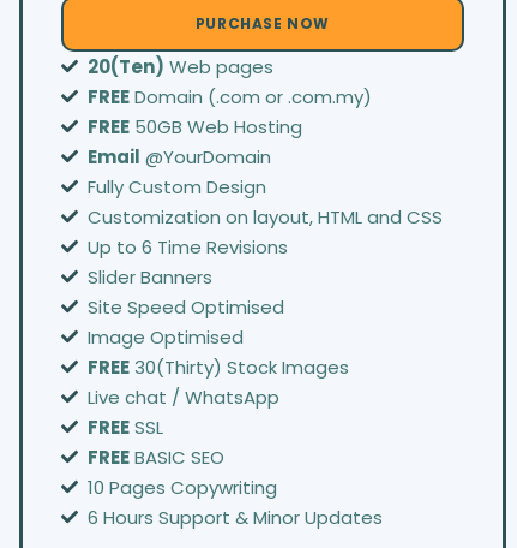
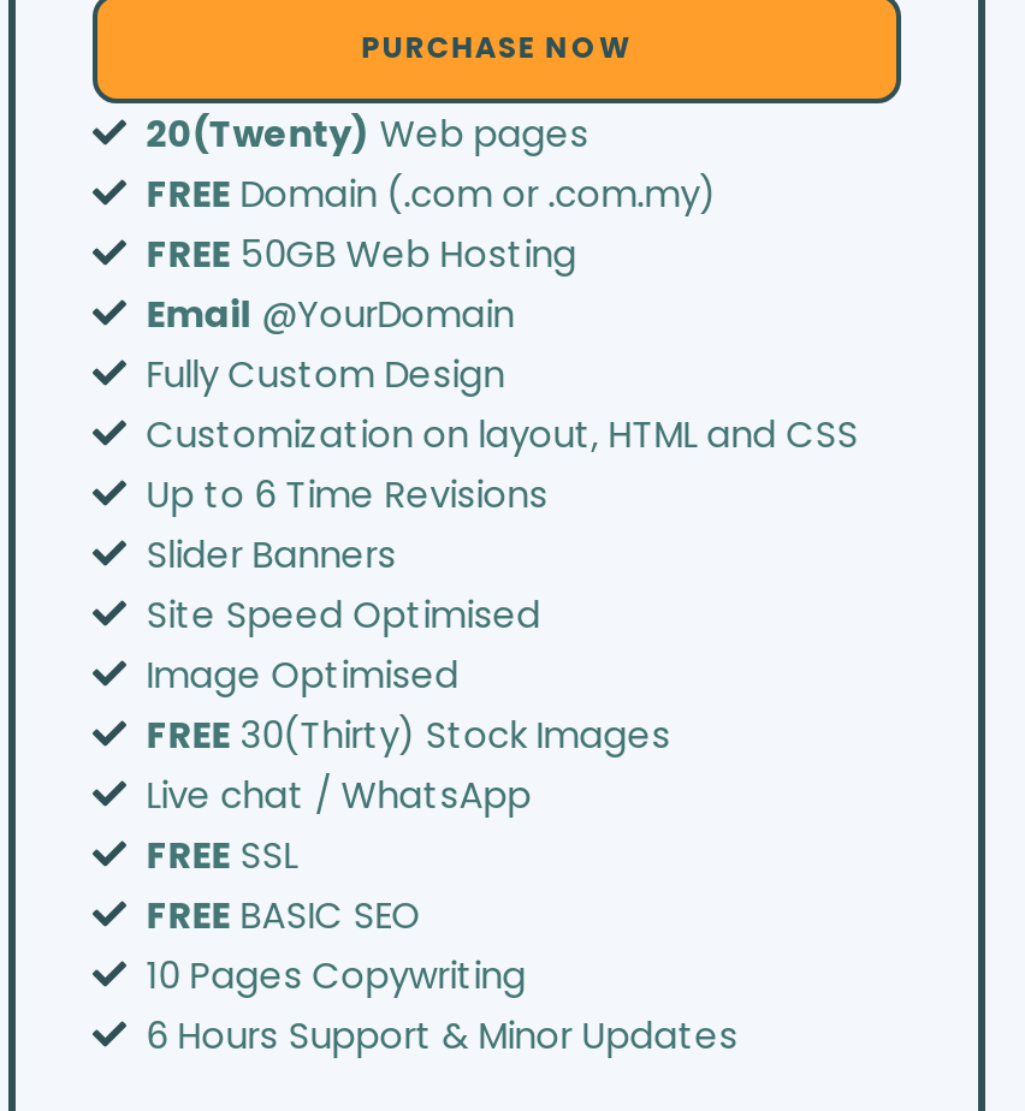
[88,54,274,79] 20(Ten) Web pages -> [146,107,589,158] 20(Twenty) Web pages

